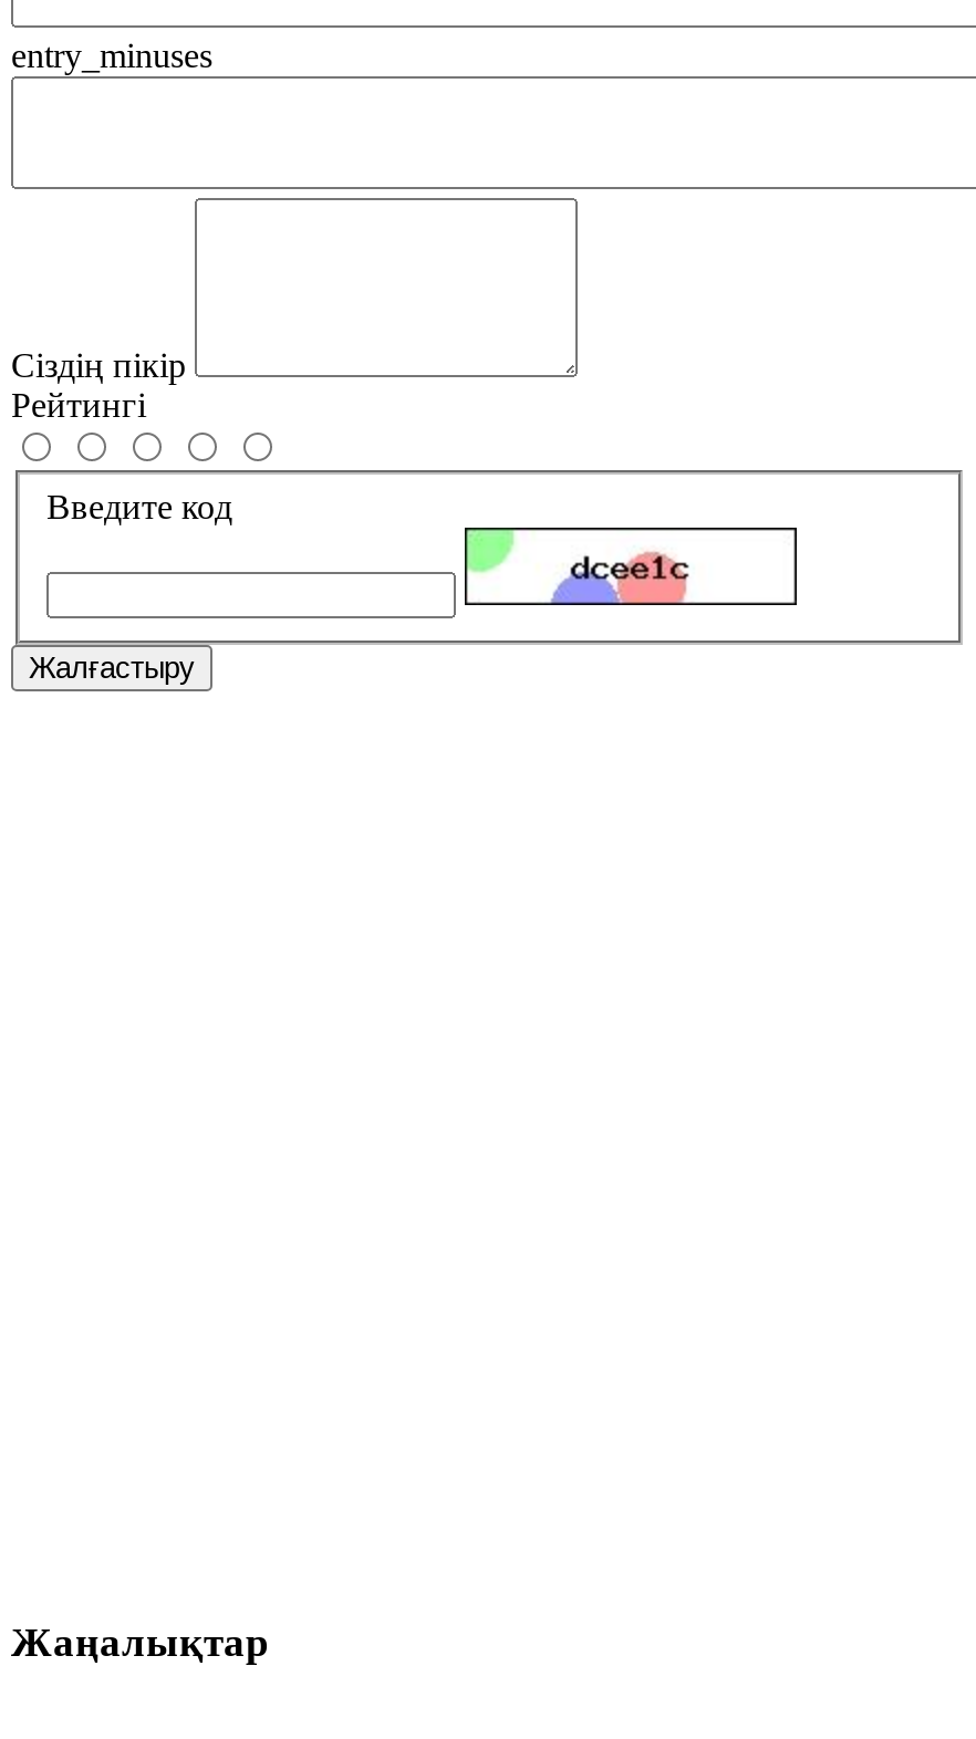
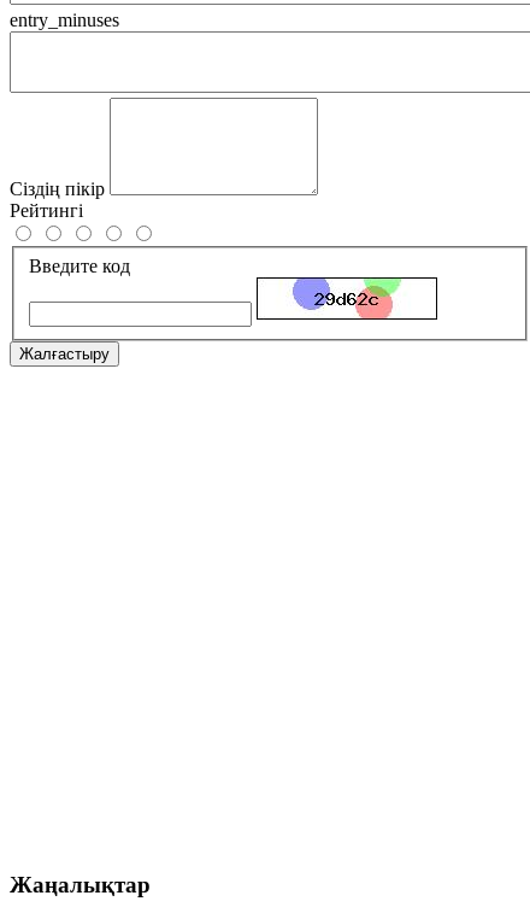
[465,528,730,607] [image] -> [257,277,402,320] [image]

